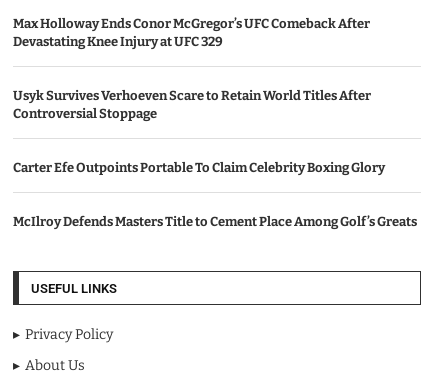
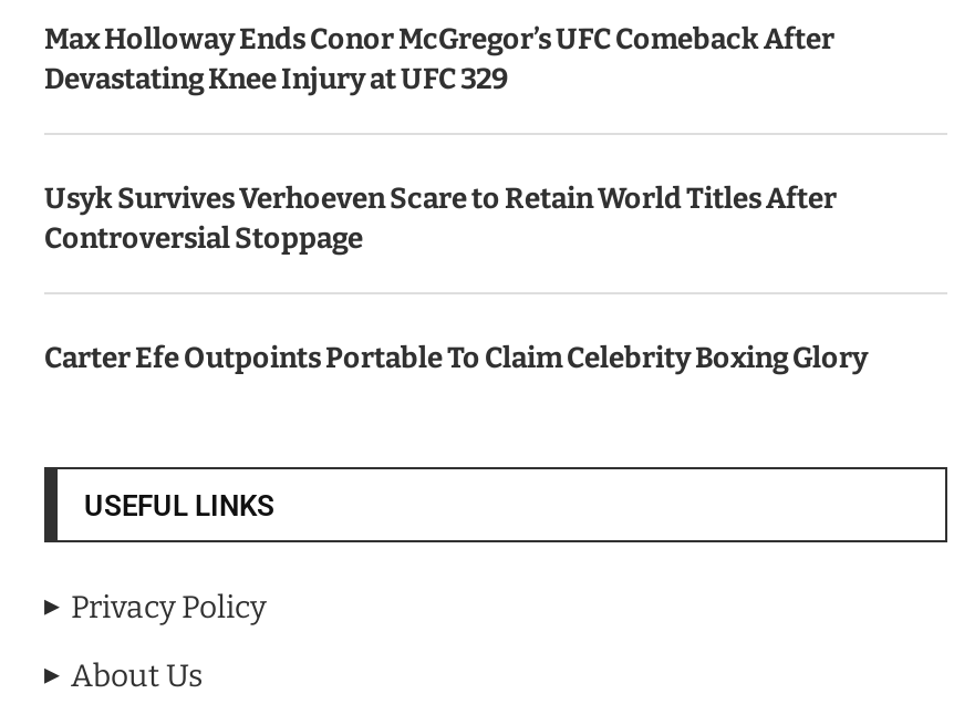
[13,214,417,229] McIlroy Defends Masters Title to Cement Place Among Golf’s Greats -> none

